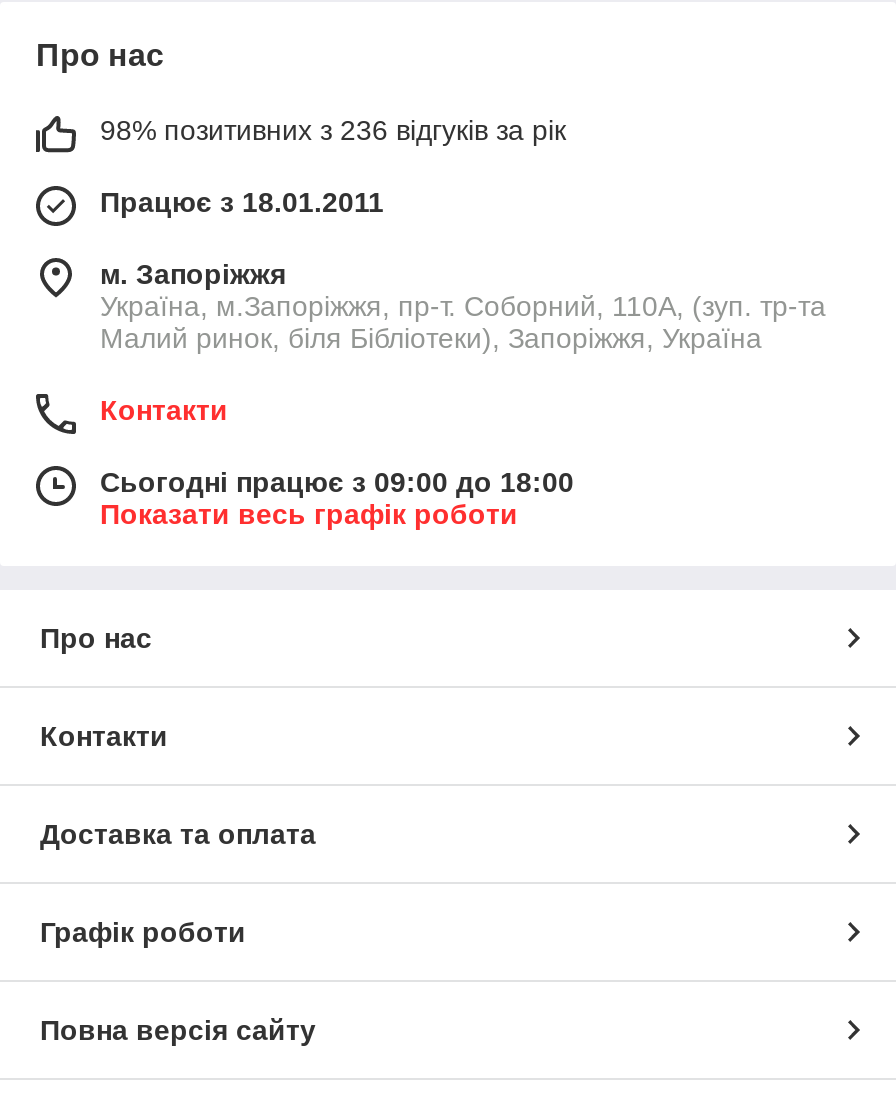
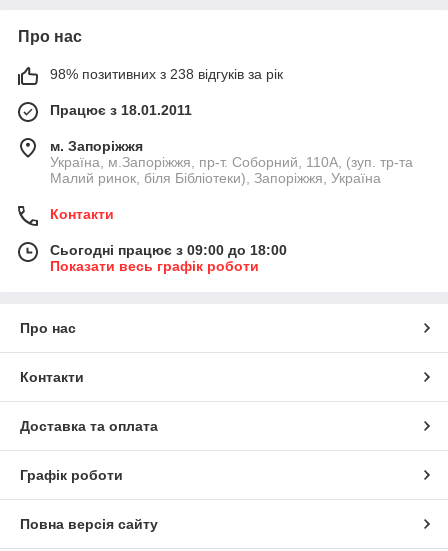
[100,114,566,146] 98% позитивних з 236 відгуків за рік -> [50,66,283,82] 98% позитивних з 238 відгуків за рік

